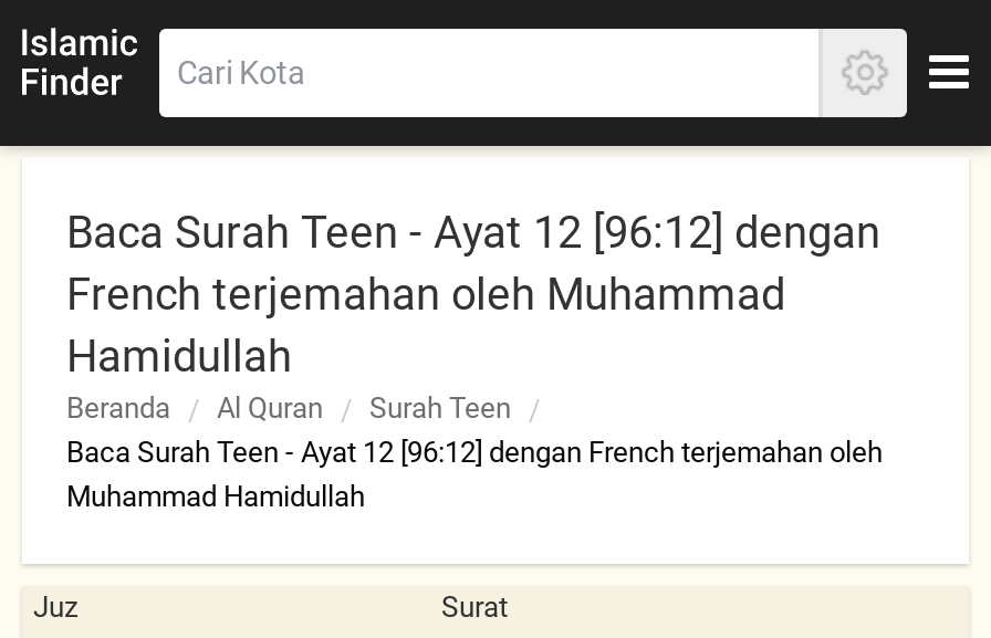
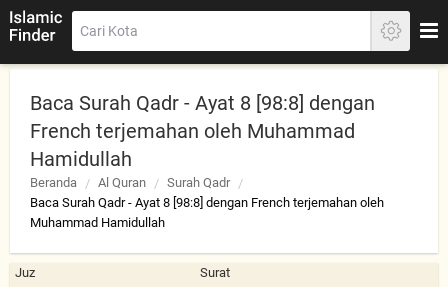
[66,206,880,259] Baca Surah Teen - Ayat 12 [96:12] dengan -> [30,91,375,115] Baca Surah Qadr - Ayat 8 [98:8] dengan
[369,391,511,425] Surah Teen -> [167,175,230,190] Surah Qadr
[66,436,883,469] Baca Surah Teen - Ayat 12 [96:12] dengan French terjemahan oleh -> [30,195,384,210] Baca Surah Qadr - Ayat 8 [98:8] dengan French terjemahan oleh

